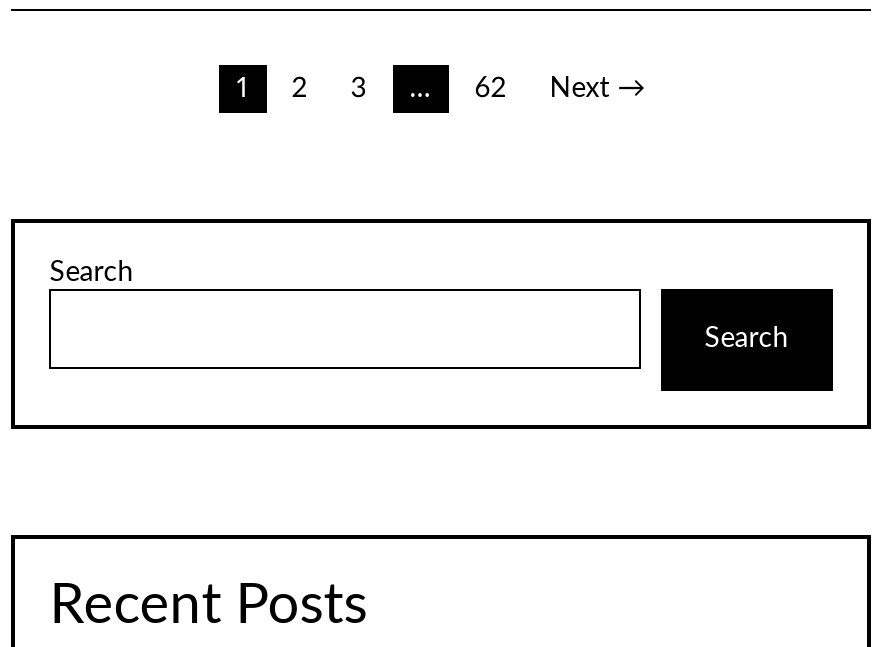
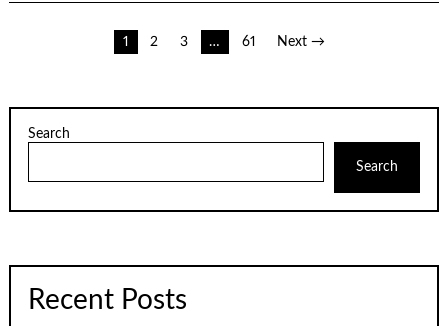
[475,75,507,103] 62 -> [242,35,256,49] 61

